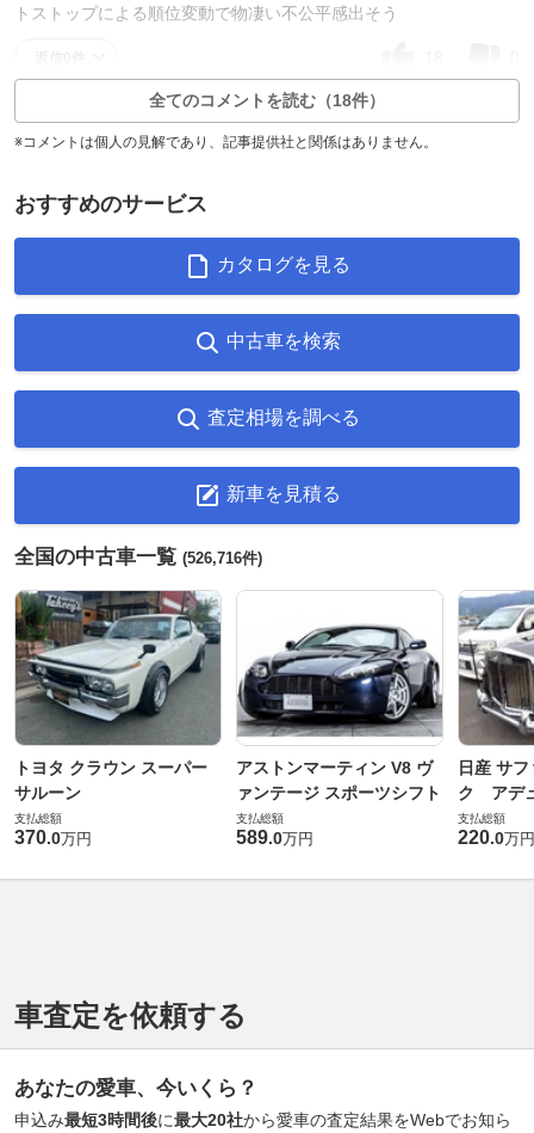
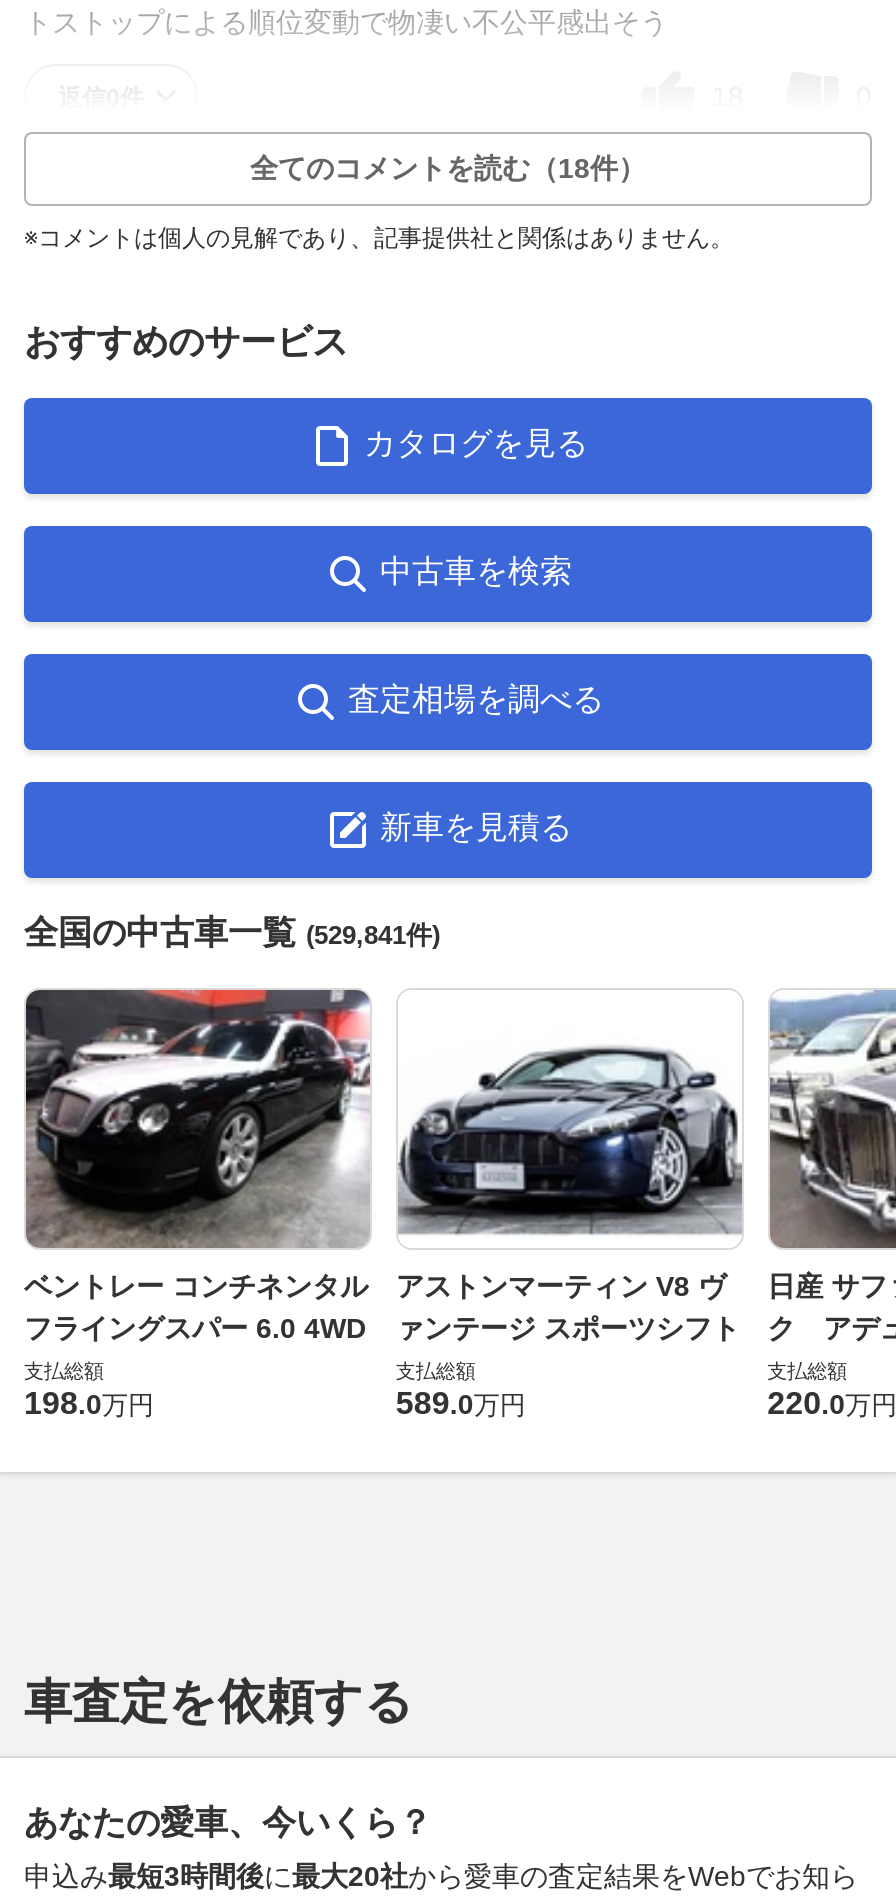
[14,545,262,568] 全国の中古車一覧(526,716件) -> [24,914,440,952] 全国の中古車一覧(529,841件)
[14,590,222,802] [image] | トヨタ クラウン スーパー | サルーン -> [24,988,370,1344] [image] | ベントレー コンチネンタル | フライングスパー 6.0 4WD
[14,827,92,848] 370.0万円 -> [24,1386,154,1420] 198.0万円

